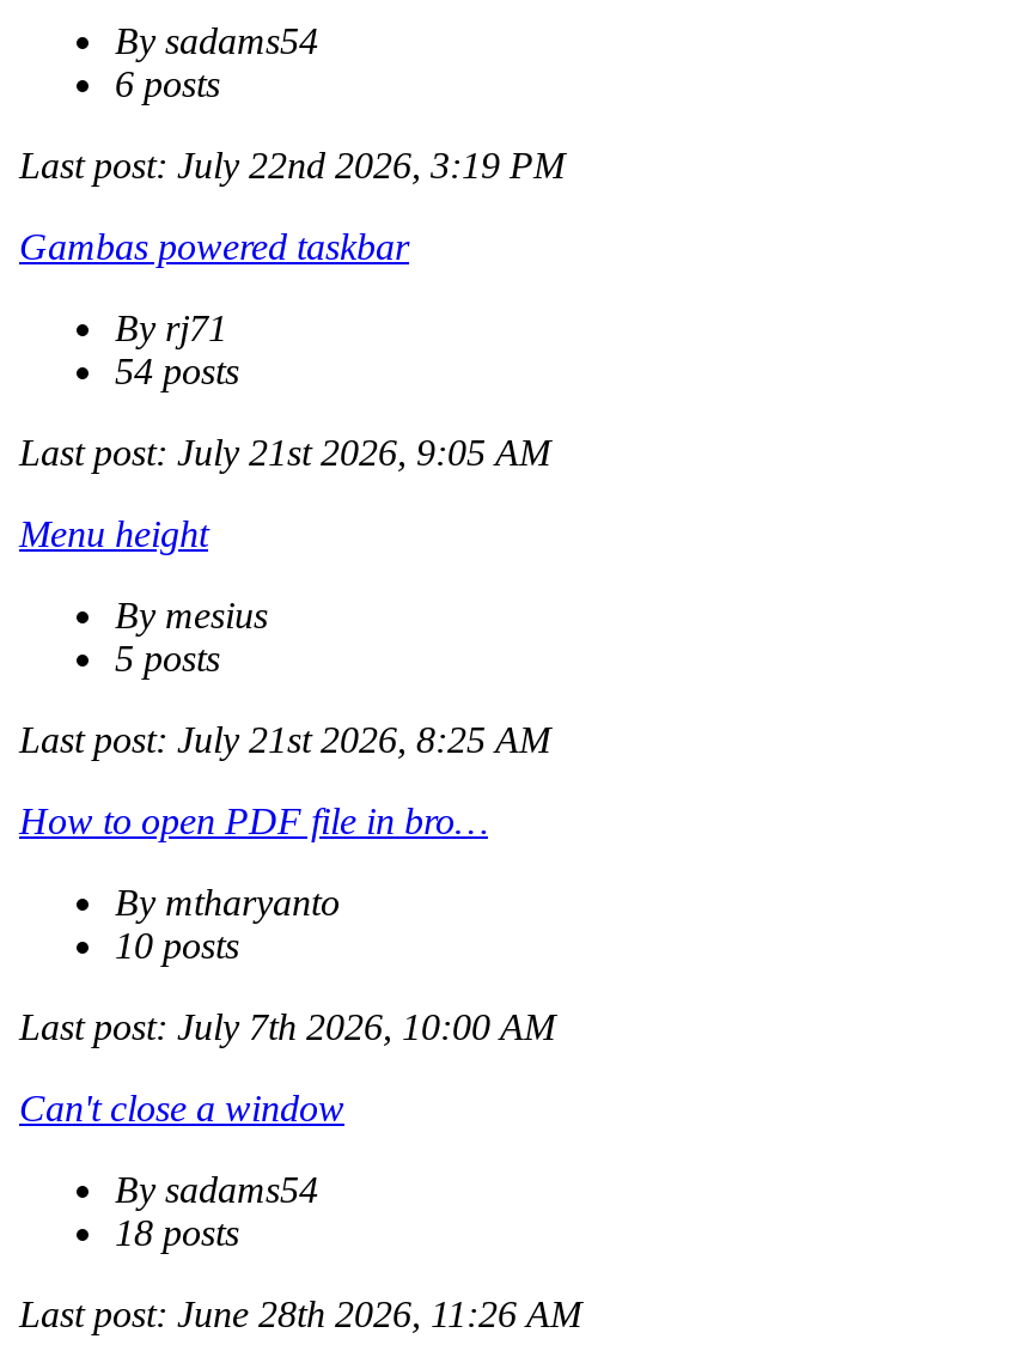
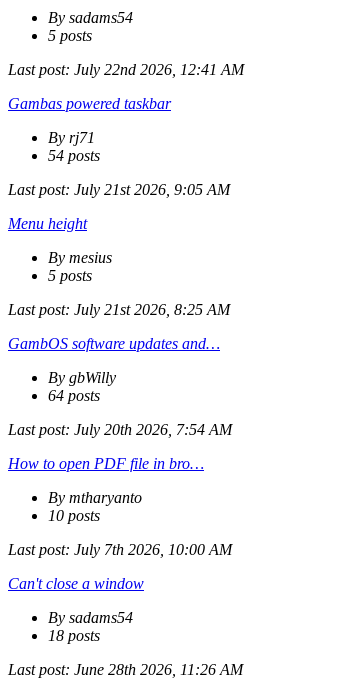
[115,63,220,104] 6 posts -> [48,27,92,44] 5 posts
[19,145,565,185] Last post: July 22nd 2026, 3:19 PM -> [8,61,244,78] Last post: July 22nd 2026, 12:41 AM
none -> [8,335,232,438] GambOS software updates and… | By gbWilly | 64 posts | Last post: July 20th 2026, 7:54 AM

